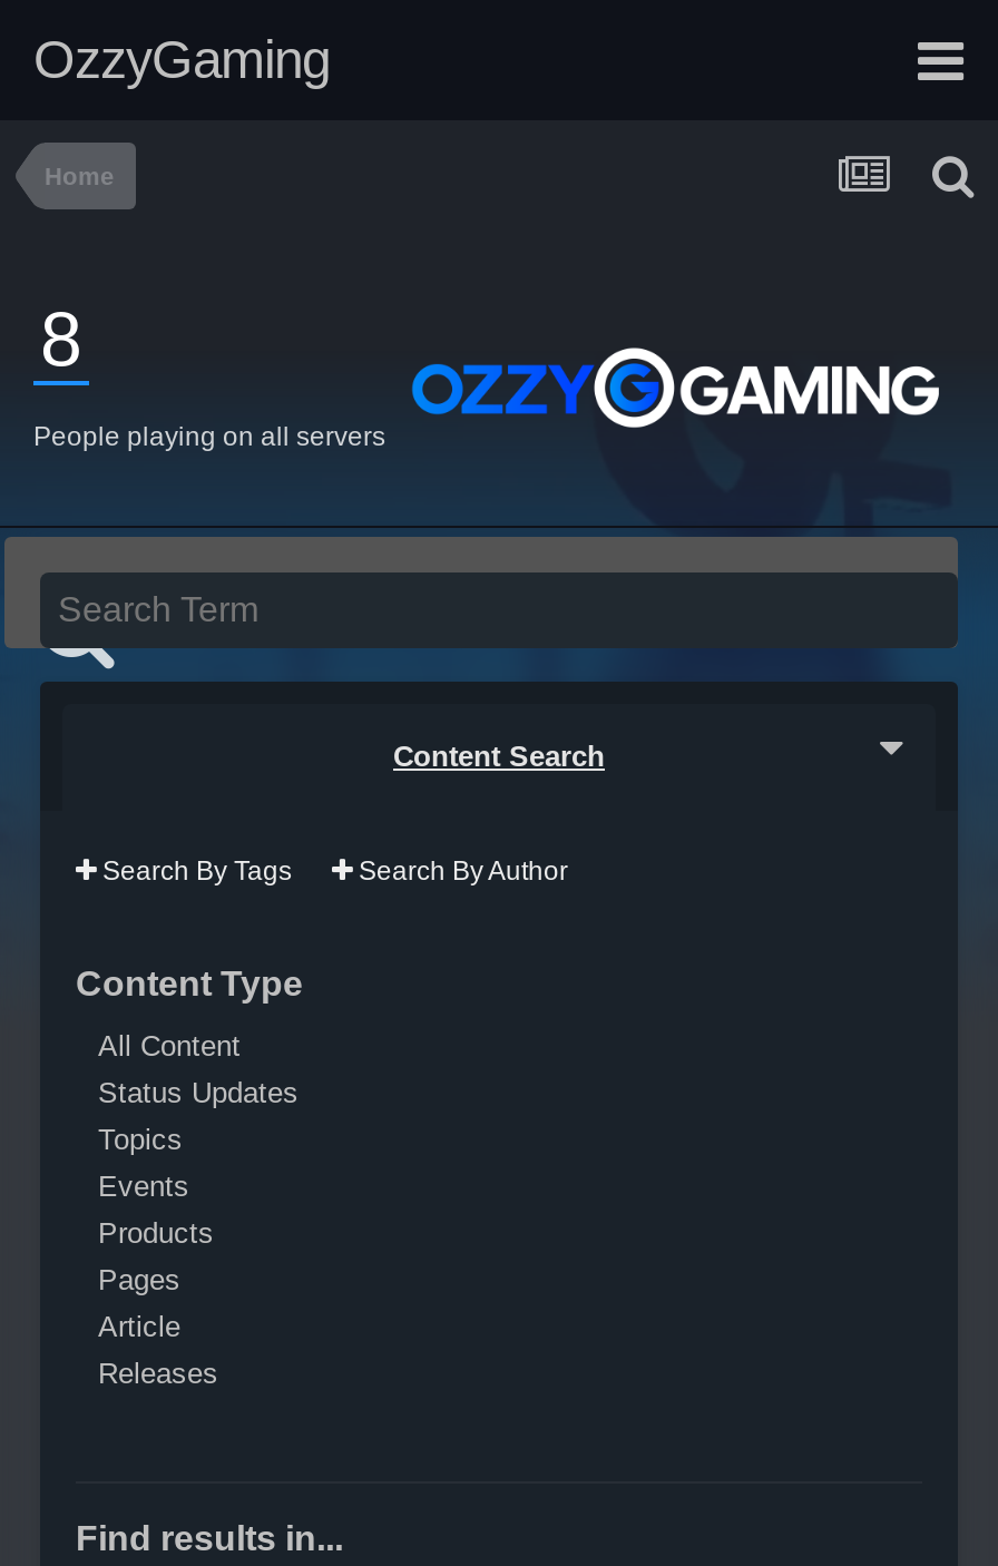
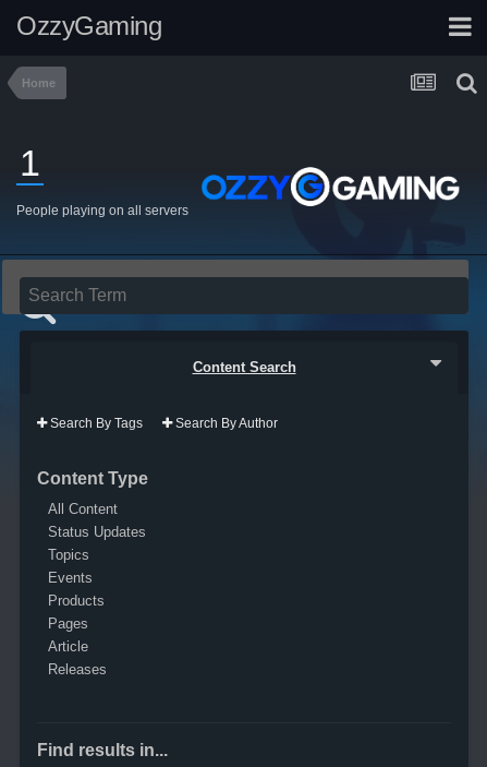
[40,296,82,381] 8 -> [20,142,40,183] 1

